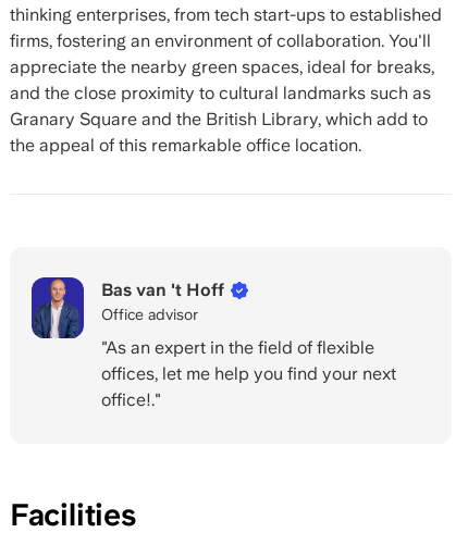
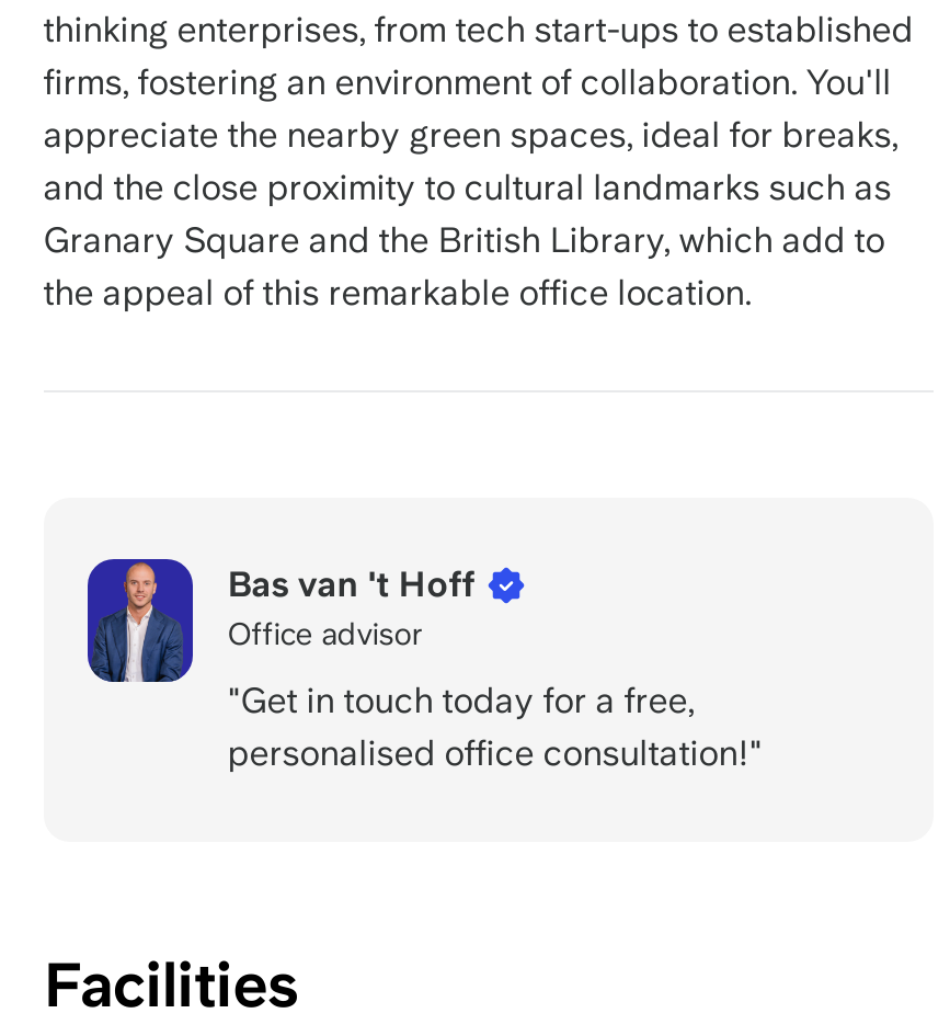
[101,337,396,410] "As an expert in the field of flexible | offices, let me help you find your next | office!." -> [227,679,762,773] "Get in touch today for a free, | personalised office consultation!"

